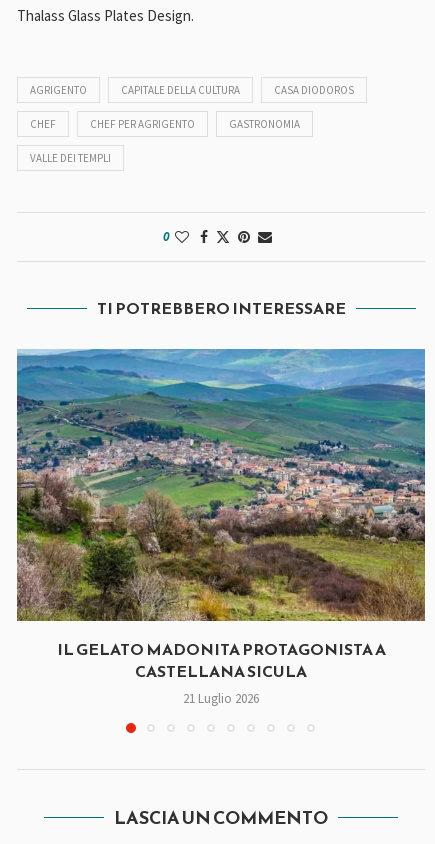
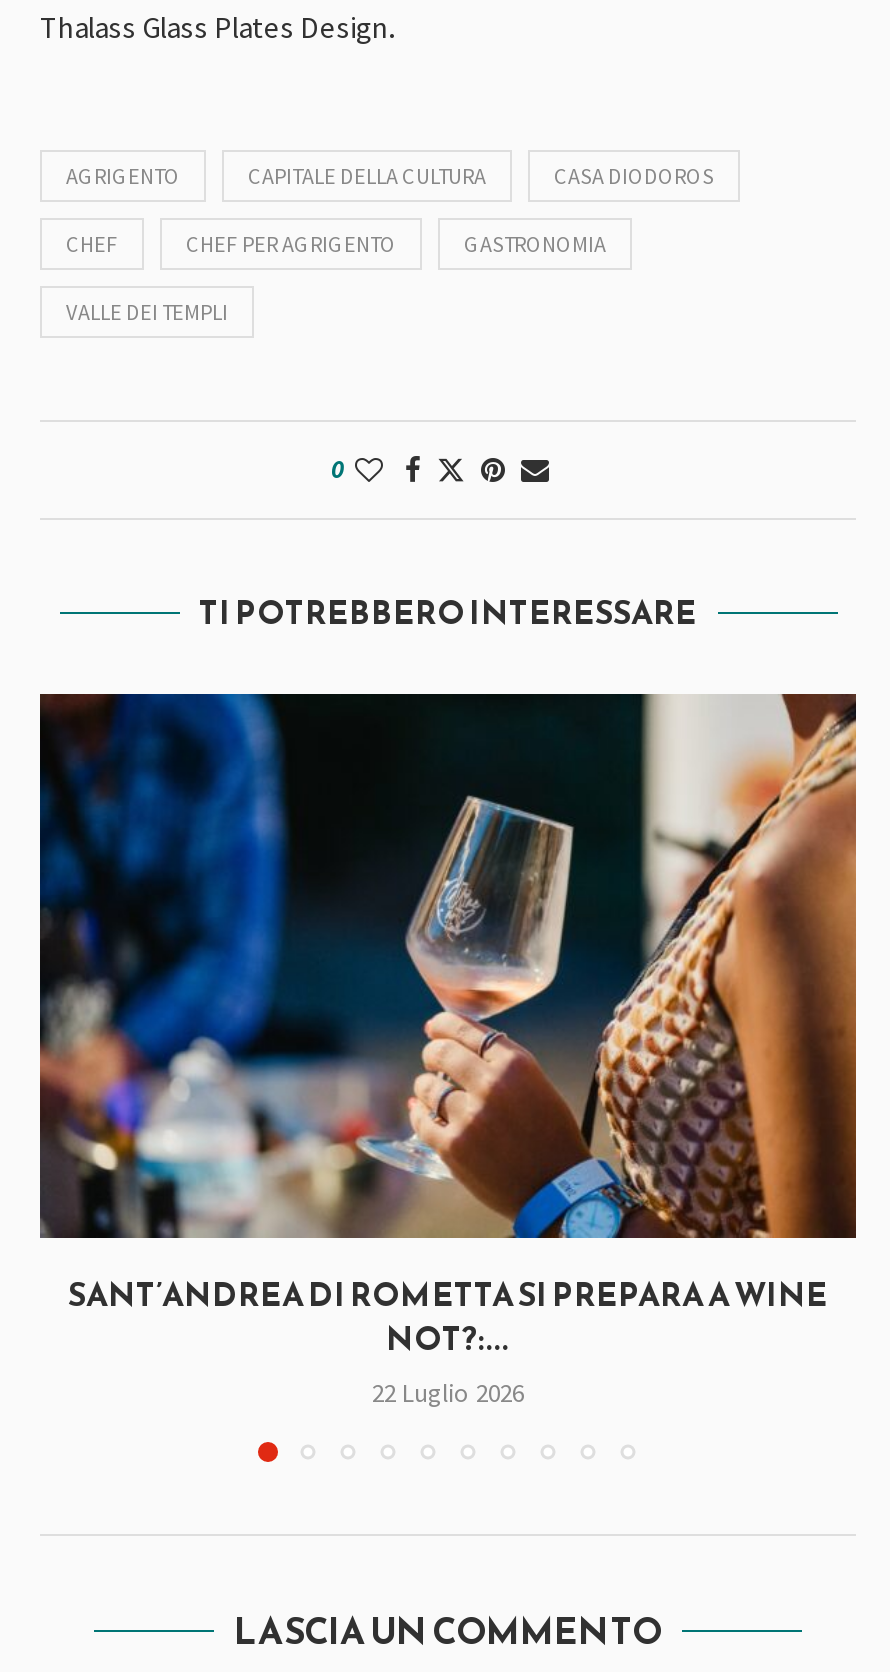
[16,348,426,707] [image] | IL GELATO MADONITA PROTAGONISTA A | CASTELLANA SICULA | 21 Luglio 2026 -> [38,692,858,1410] [image] | SANT’ANDREA DI ROMETTA SI PREPARA A WINE | NOT?:... | 22 Luglio 2026

